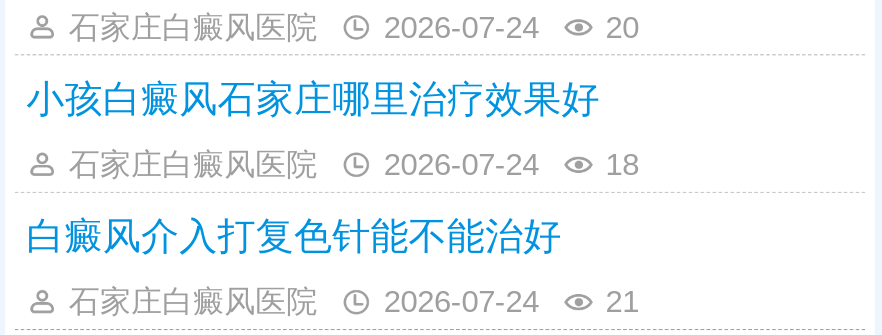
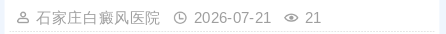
[26,10,639,318] 2026-07-24 | 20 | 小孩白癜风石家庄哪里治疗效果好 | 石家庄白癜风医院 | 2026-07-24 | 18 | 白癜风介入打复色针能不能治好 | 石家庄白癜风医院 | 2026-07-24 -> [194,9,271,26] 2026-07-21

